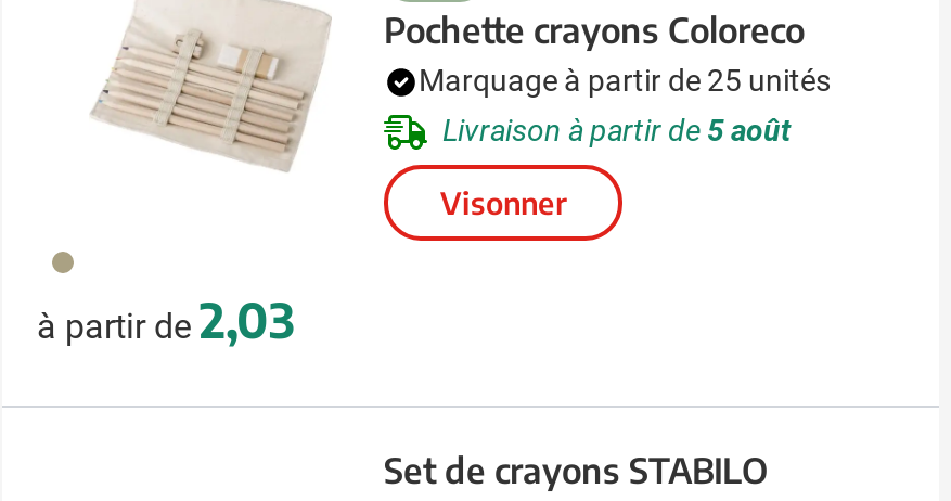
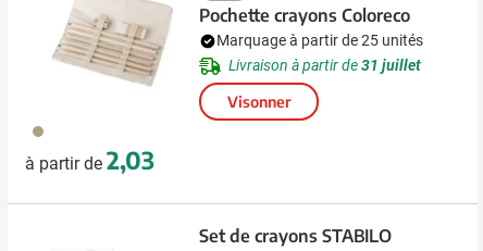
[442,113,792,147] Livraison à partir de 5 août -> [228,57,421,74] Livraison à partir de 31 juillet

